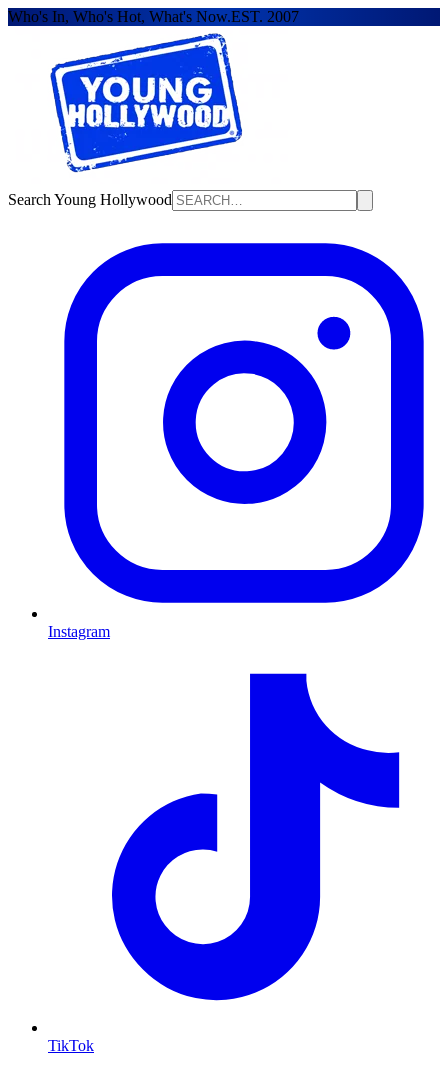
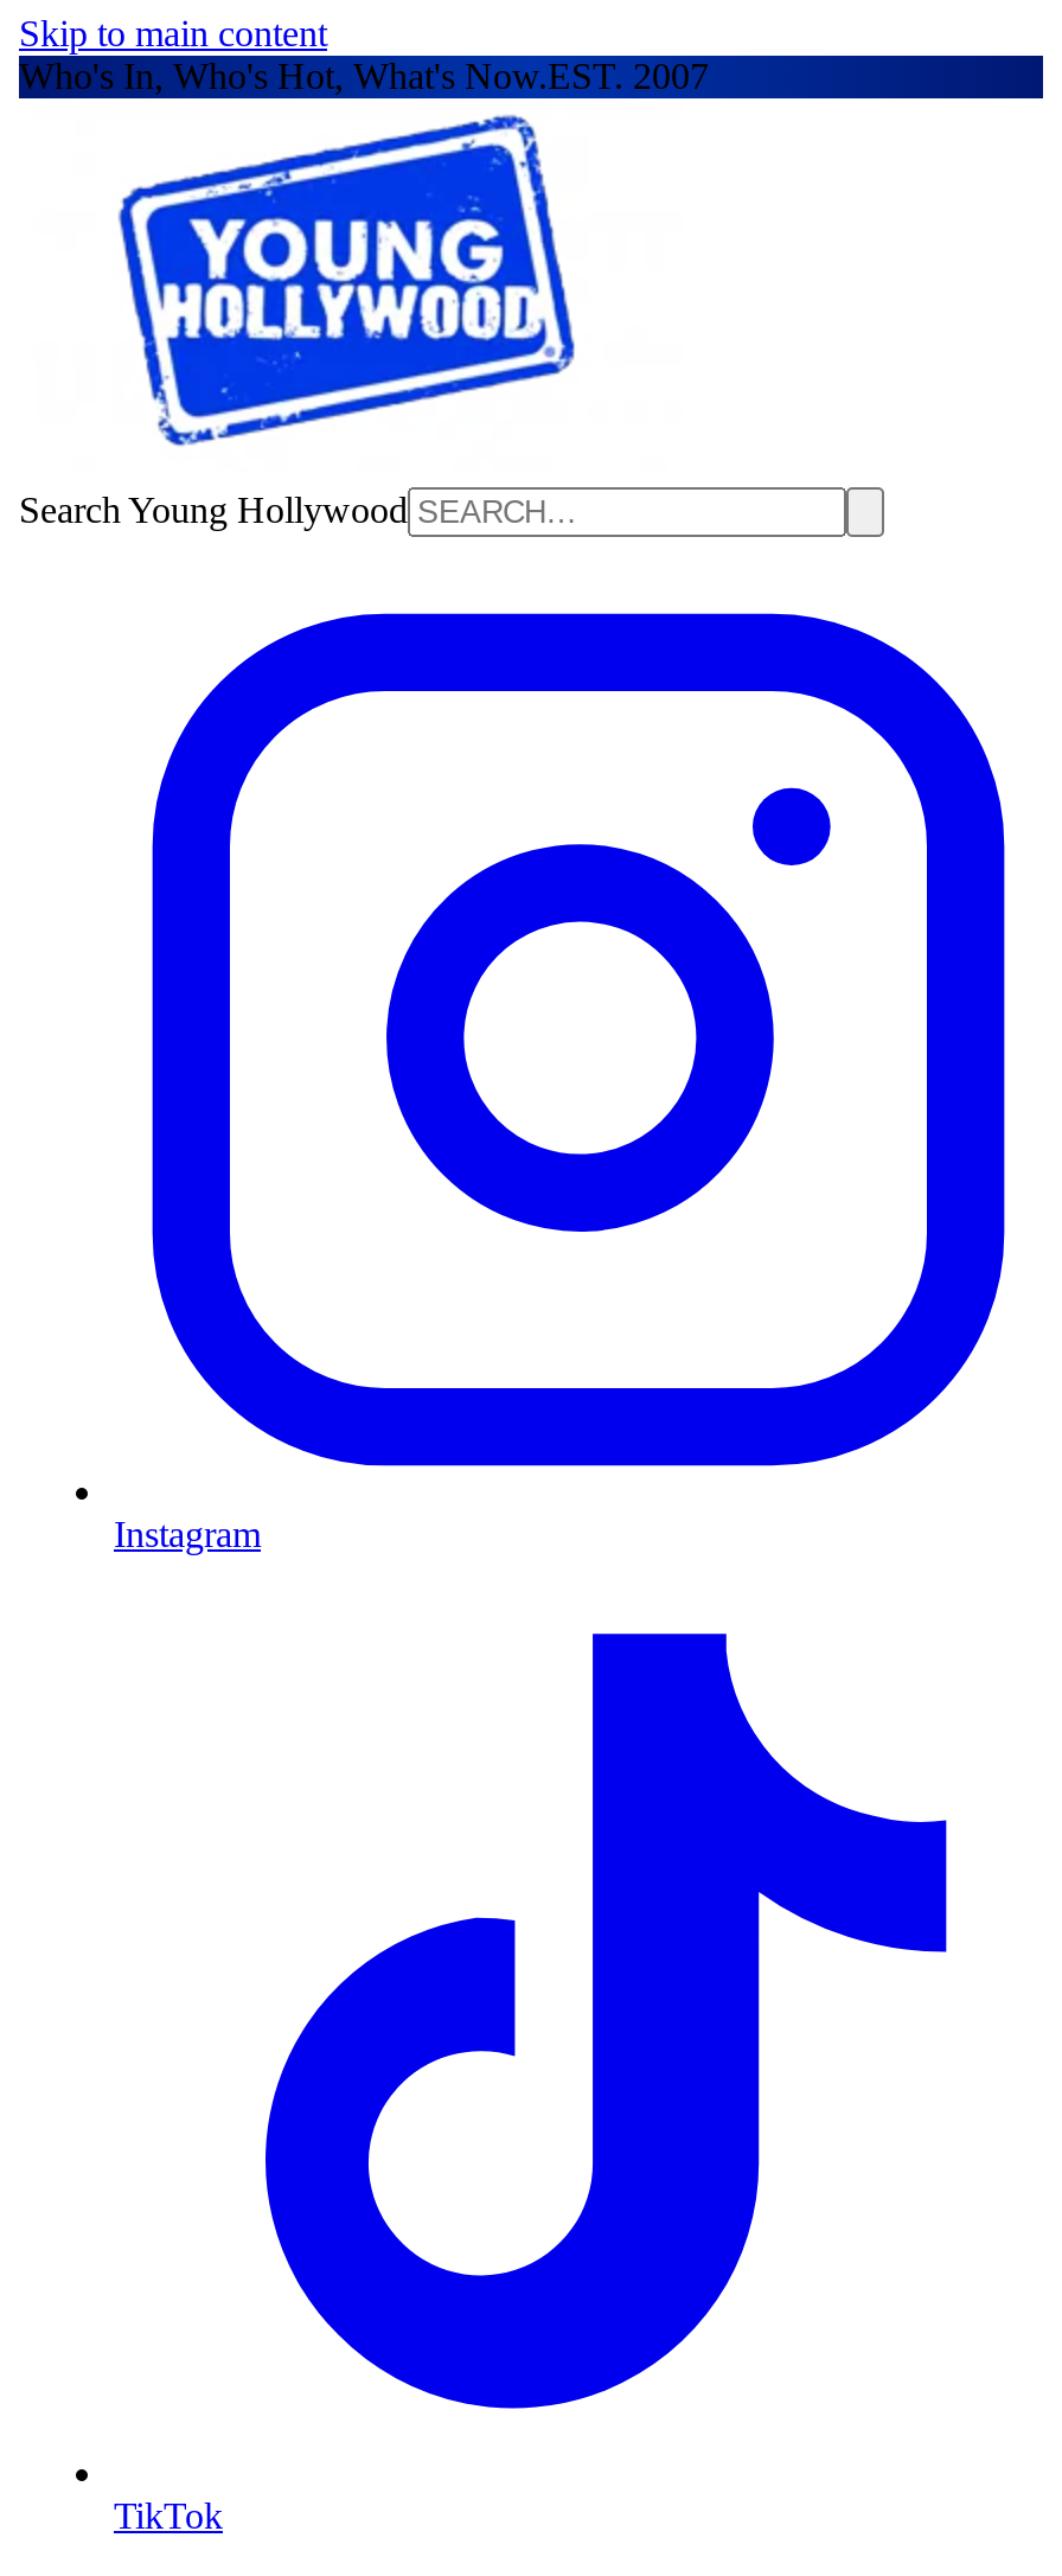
none -> [19,13,327,53] Skip to main content

